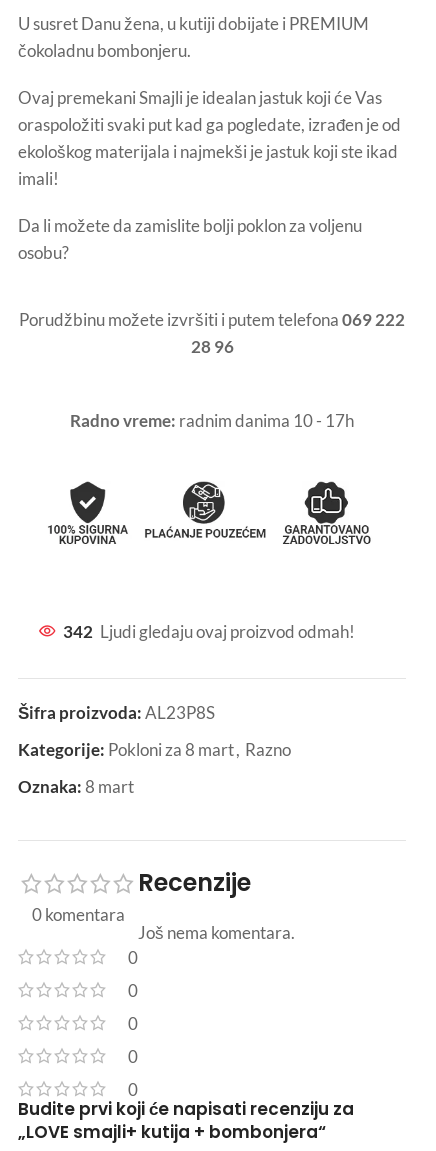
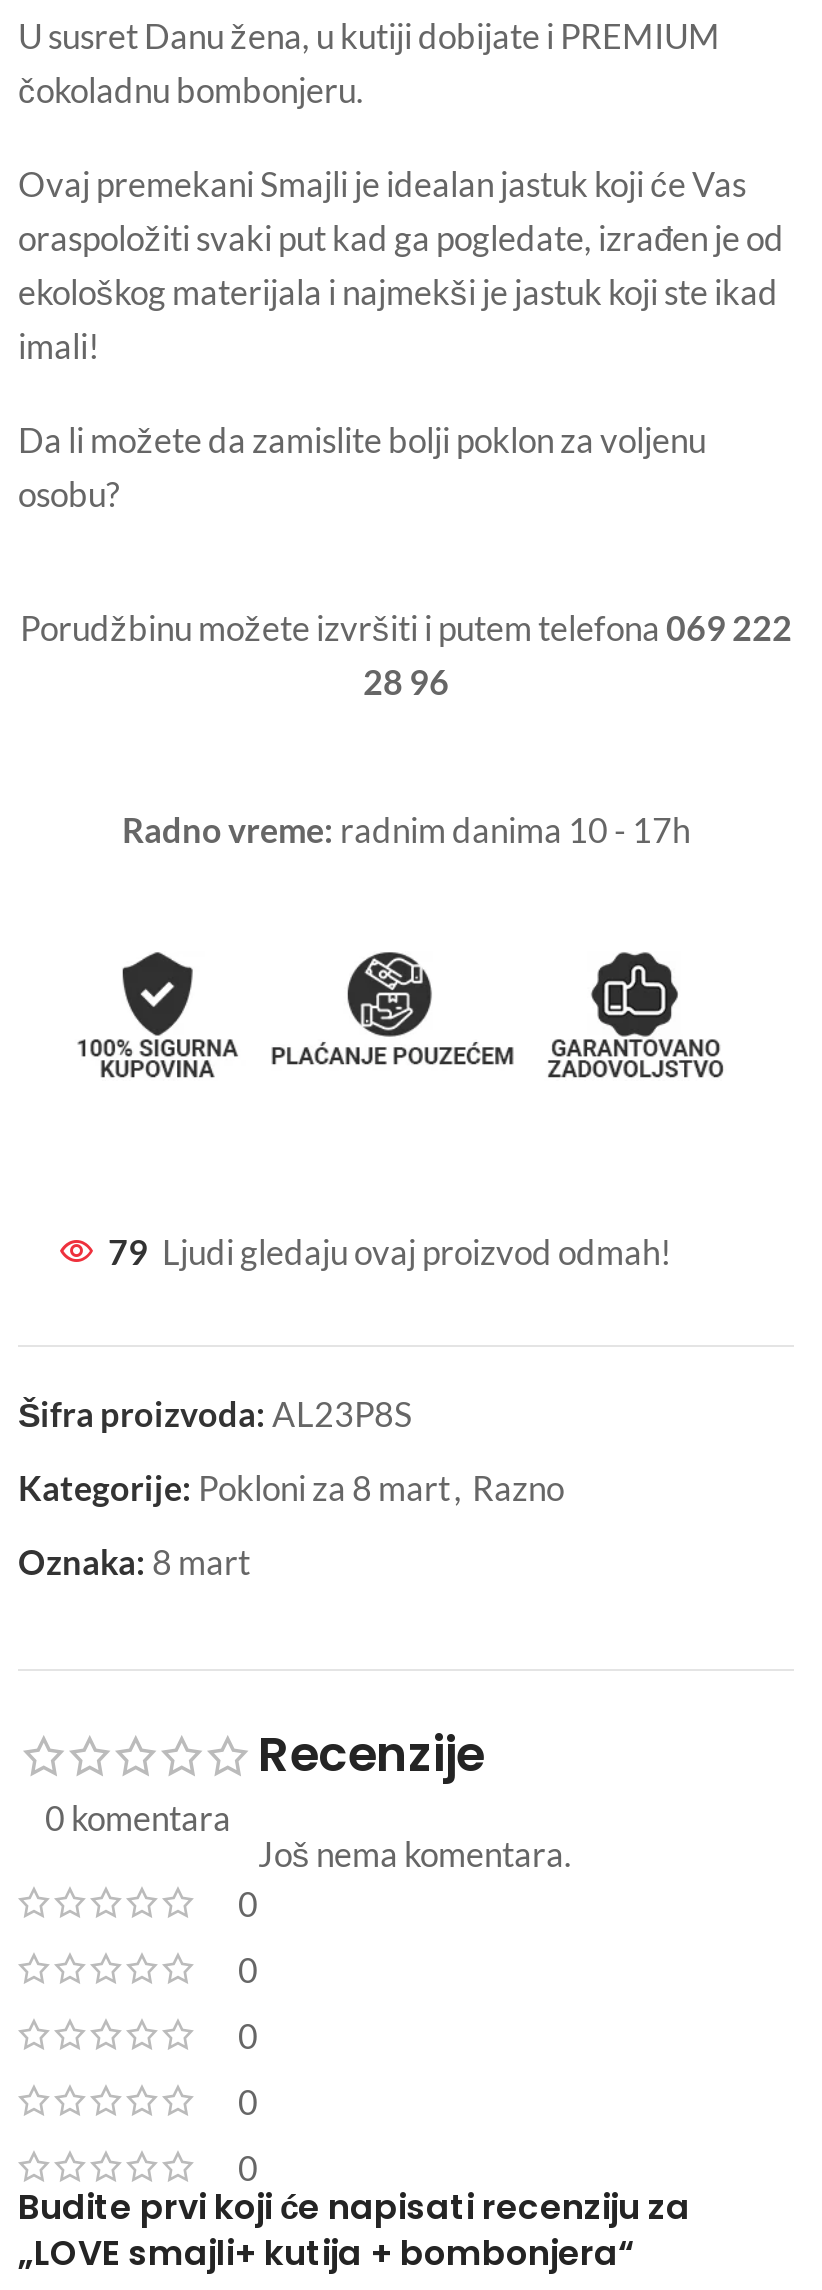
[63,621,355,642] 342 Ljudi gledaju ovaj proizvod odmah! -> [108,1232,672,1274] 79 Ljudi gledaju ovaj proizvod odmah!

